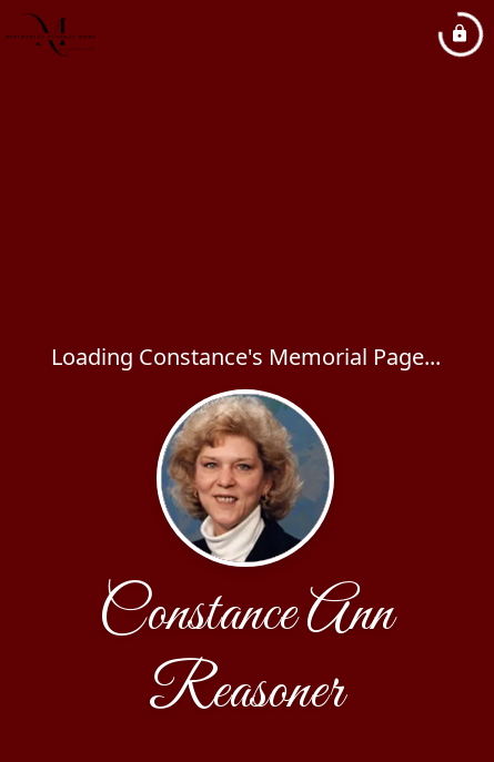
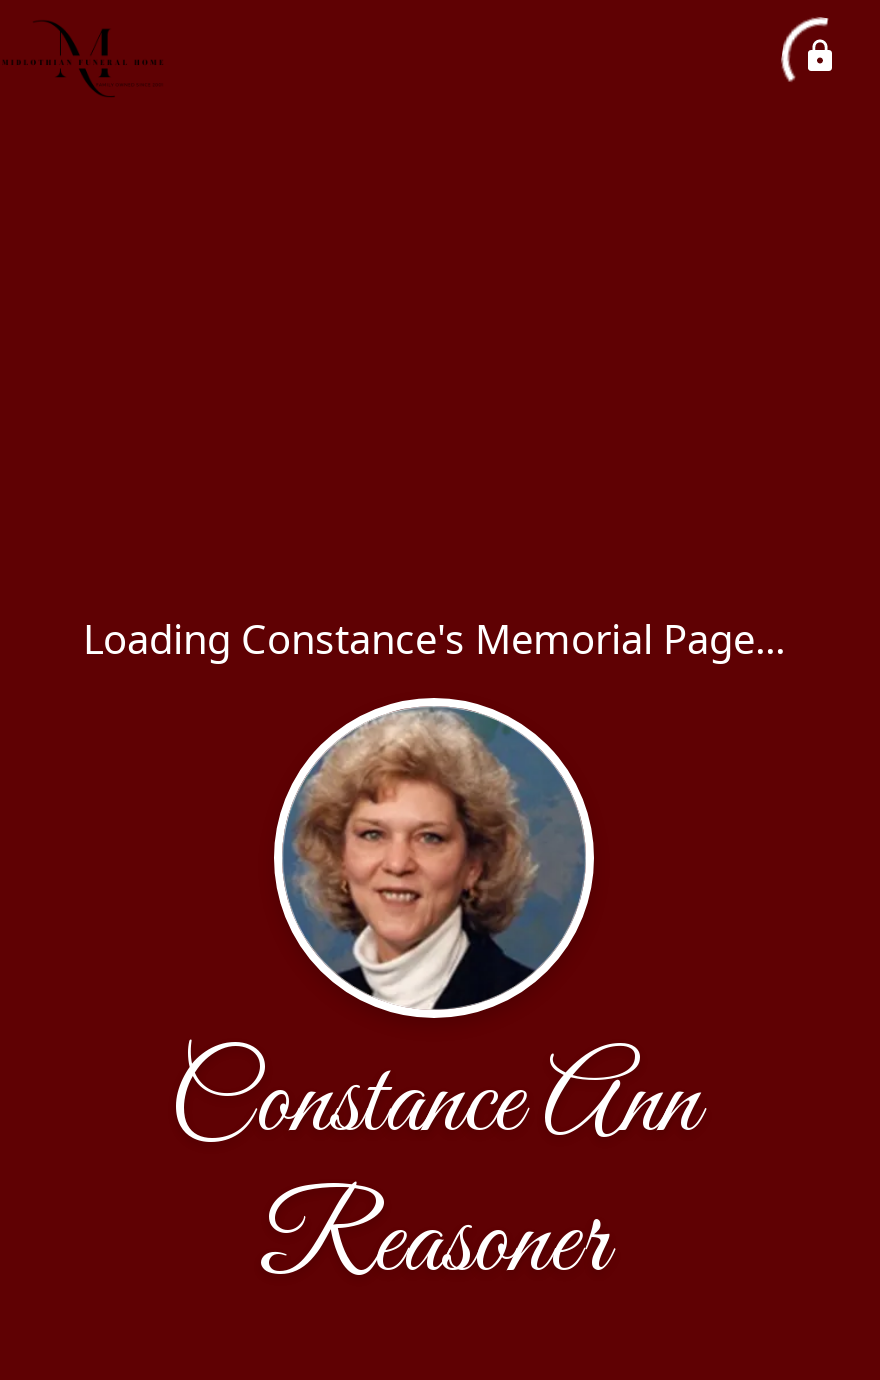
[438,12,484,58] [image] -> [780,18,862,98] [image]

